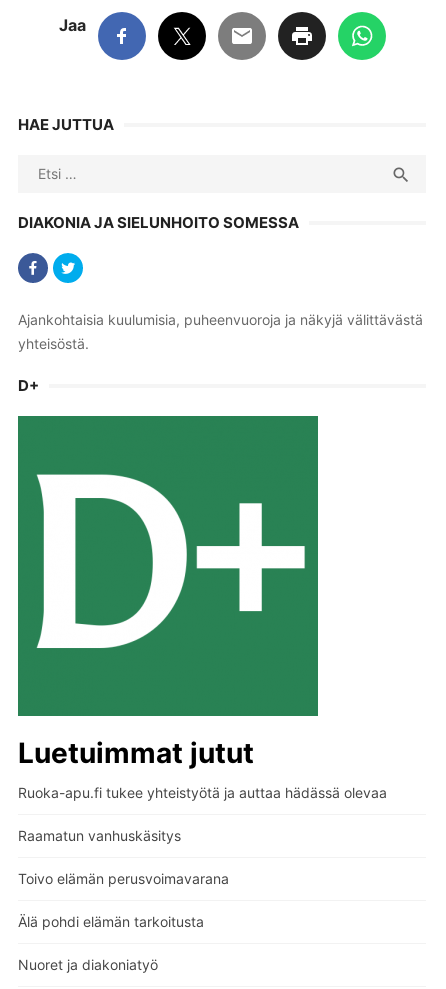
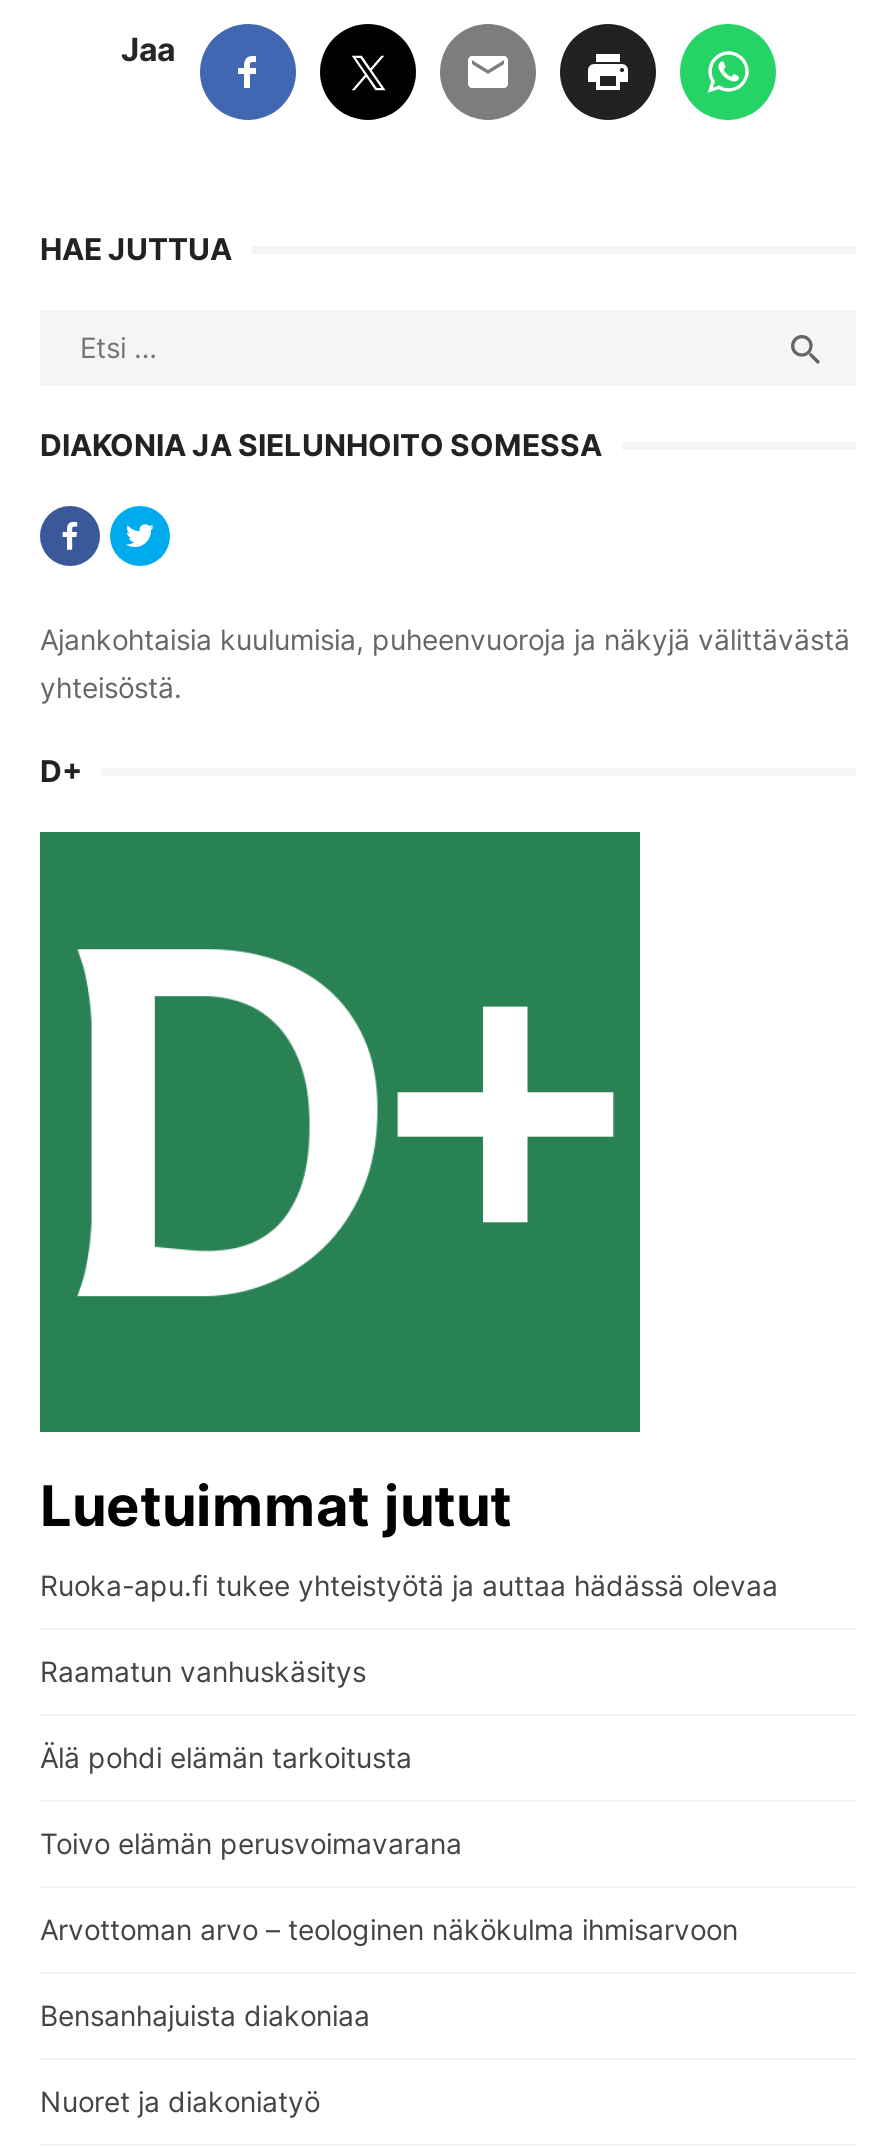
none -> [40,1912,738,2032] Arvottoman arvo – teologinen näkökulma ihmisarvoon | Bensanhajuista diakoniaa
moved [18,913,204,930] -> [40,1740,412,1774]: Älä pohdi elämän tarkoitusta

